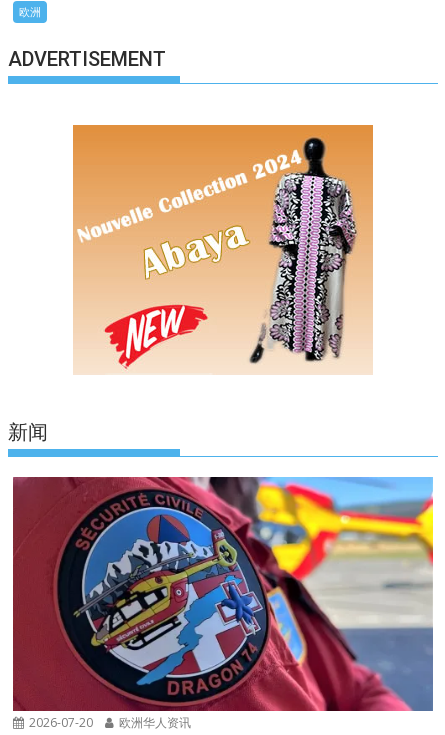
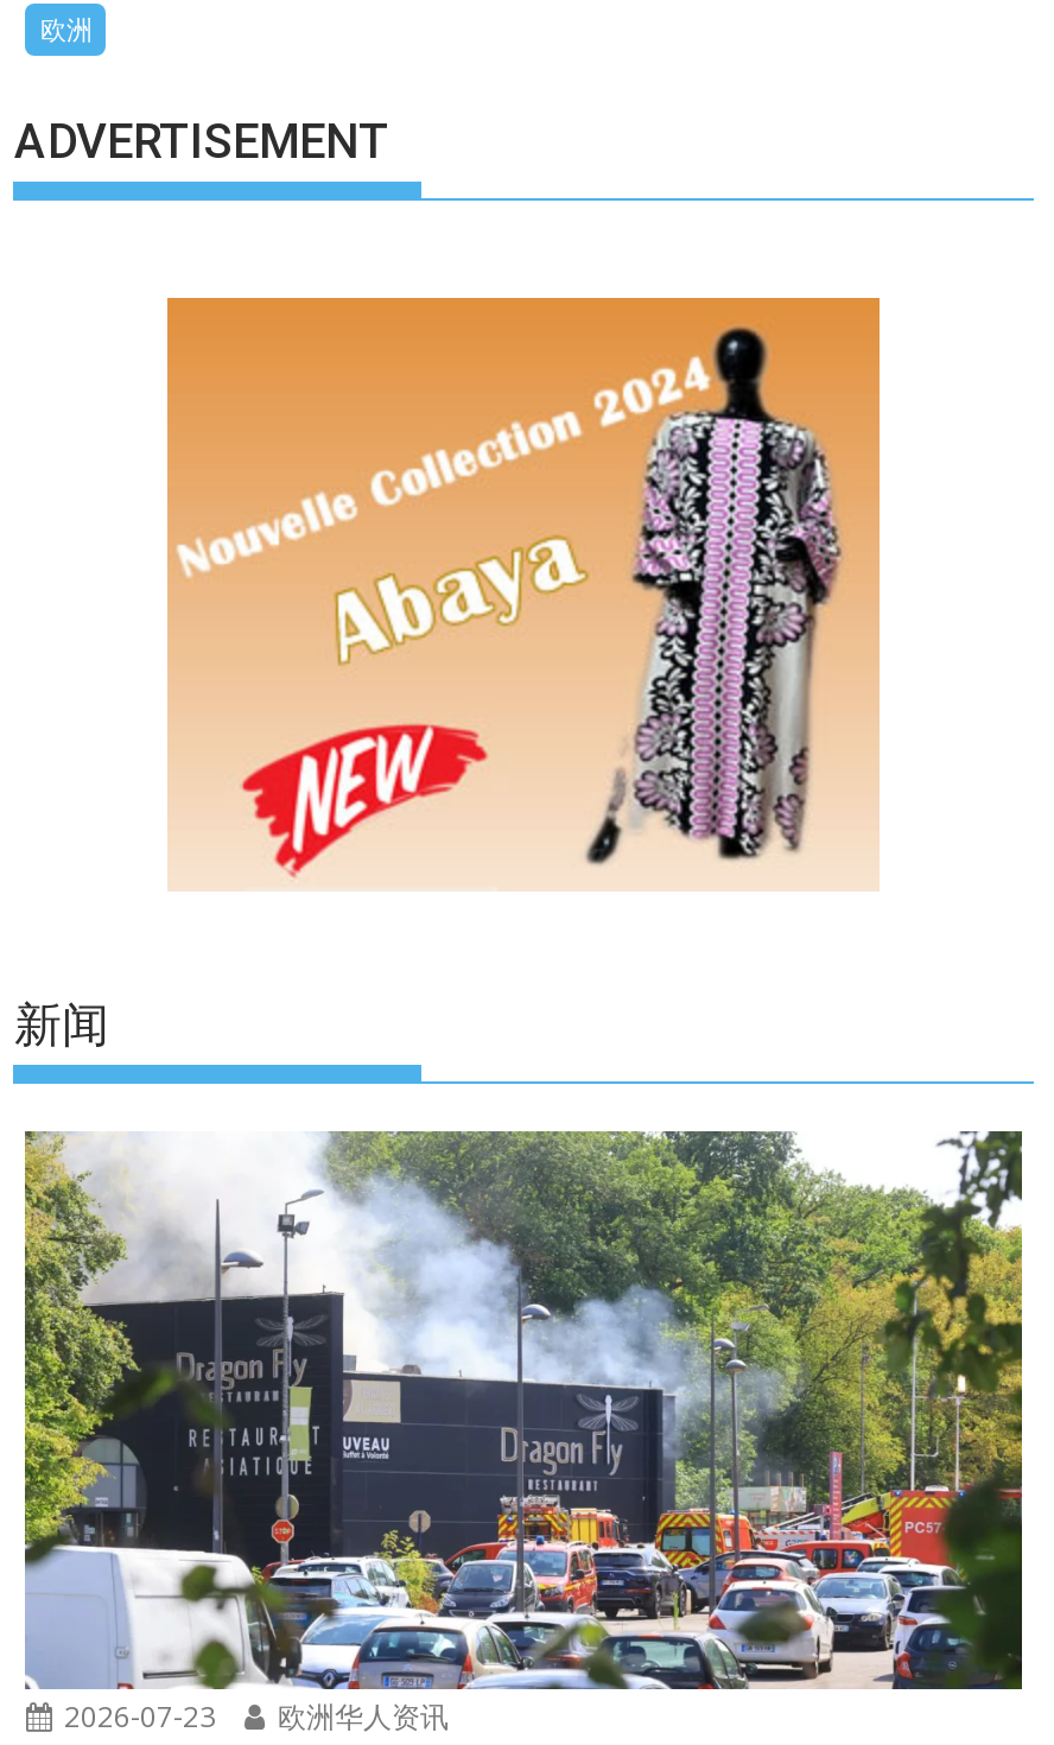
[12,476,434,731] [image] | 2026-07-20 欧洲华人资讯 -> [23,1128,1024,1736] [image] | 2026-07-23 欧洲华人资讯

